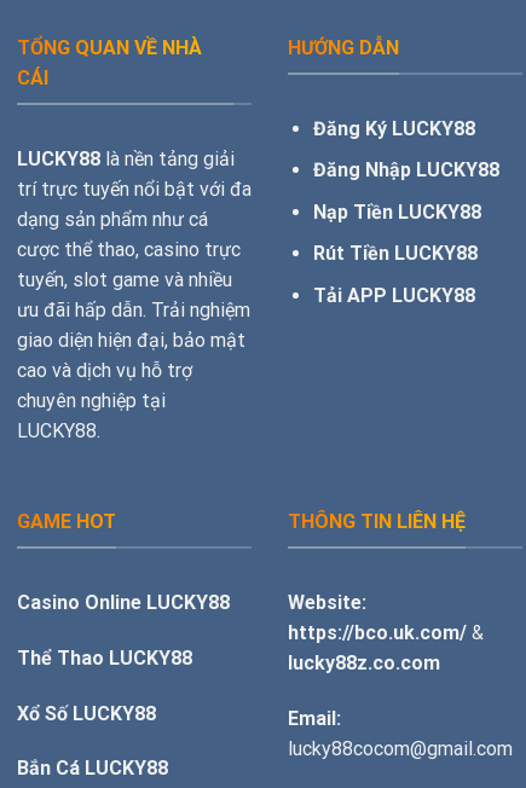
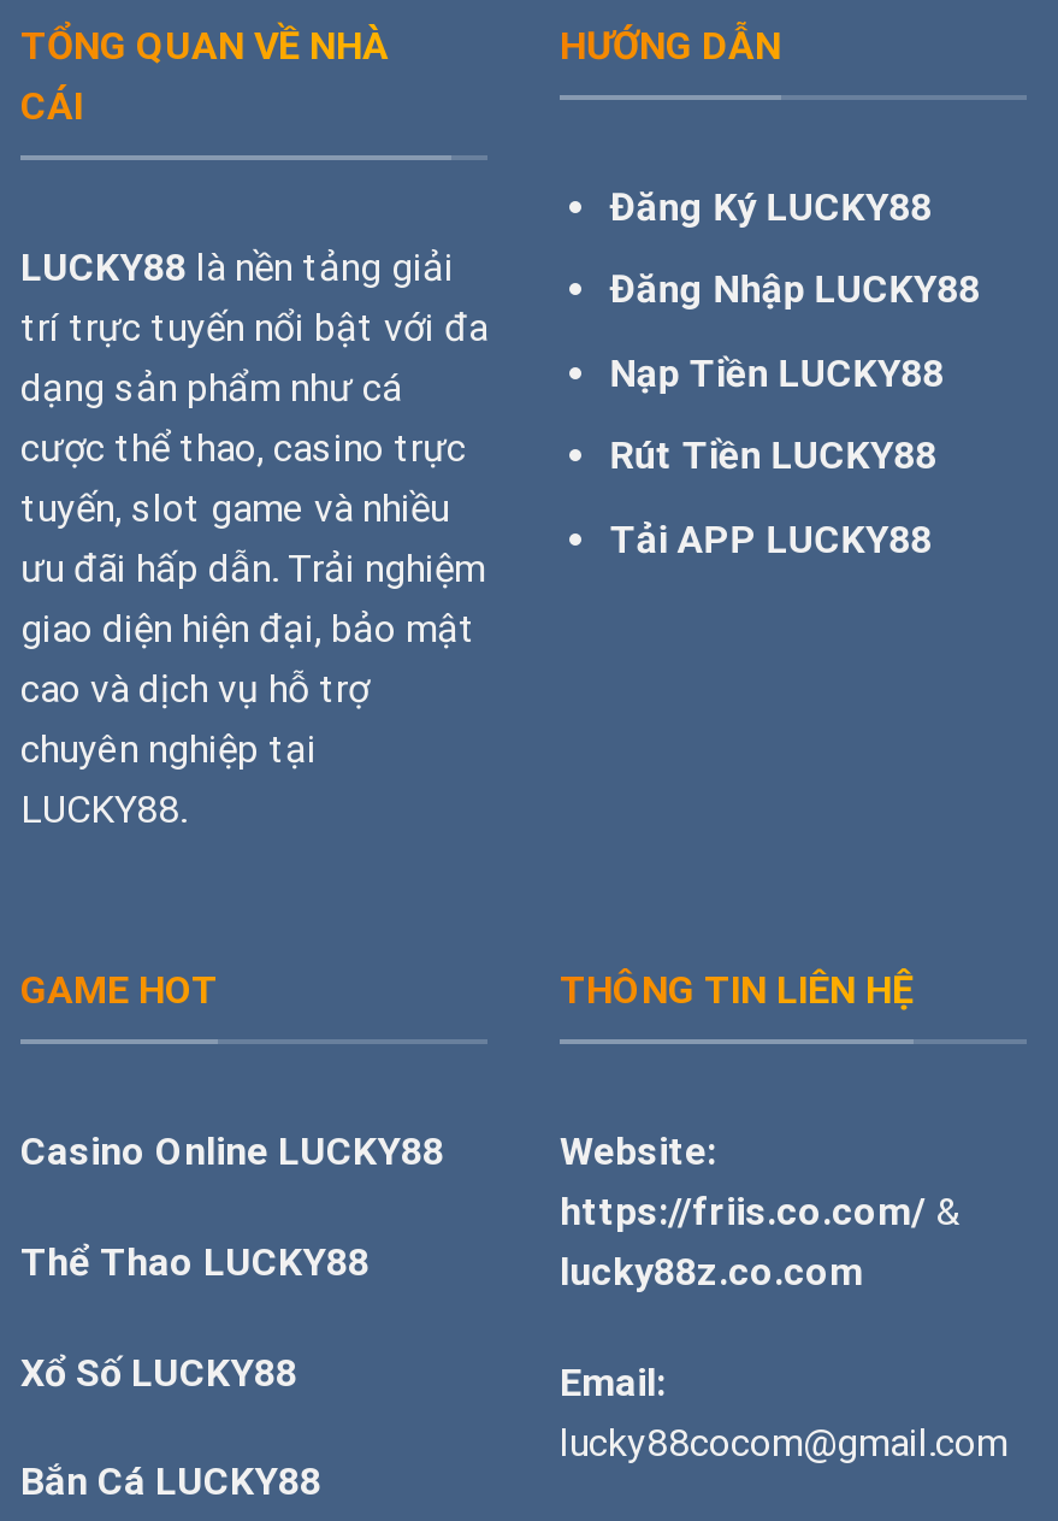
[288,621,484,644] https://bco.uk.com/ & -> [560,1188,959,1234] https://friis.co.com/ &

